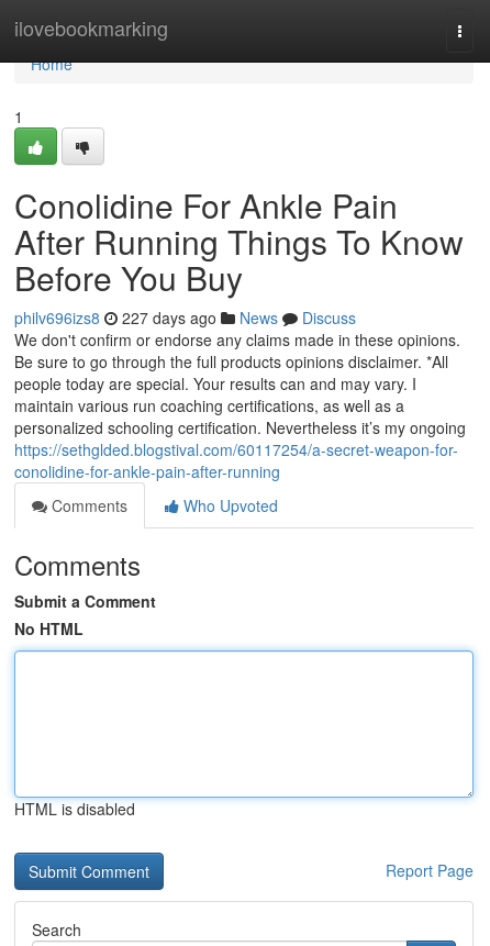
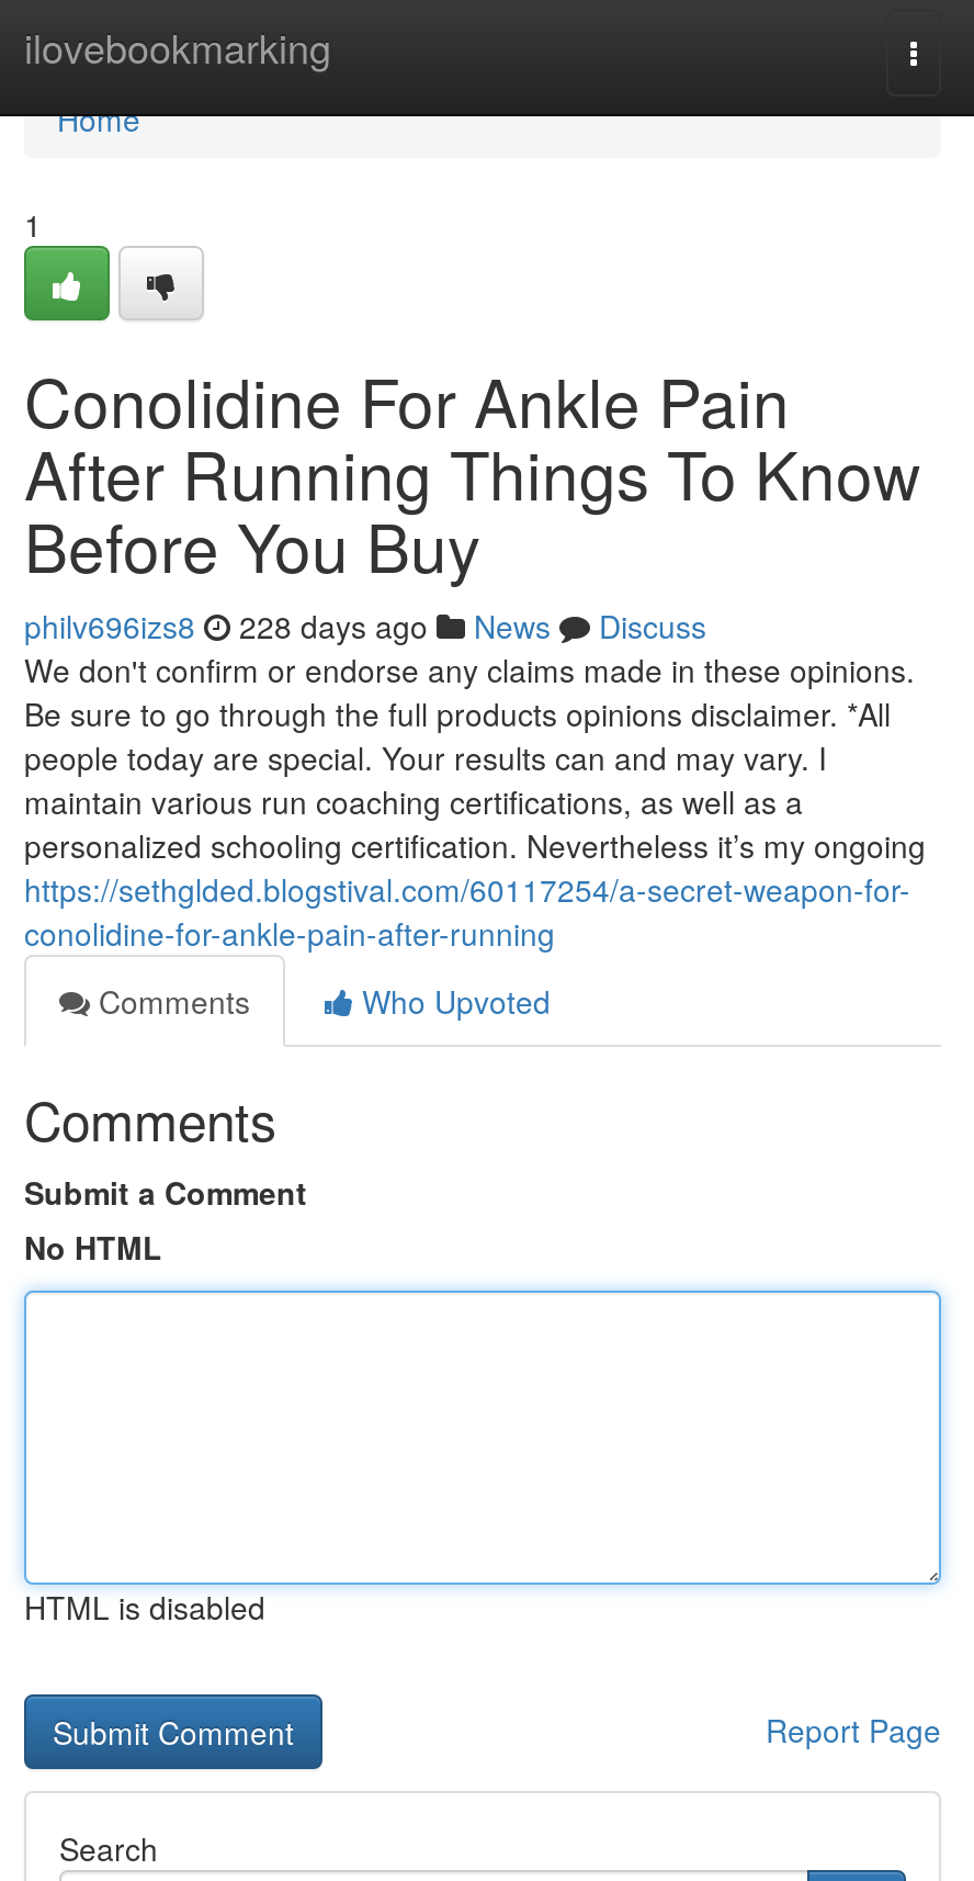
[14,307,356,329] philv696izs8 227 days ago News Discuss -> [24,604,706,647] philv696izs8 228 days ago News Discuss

